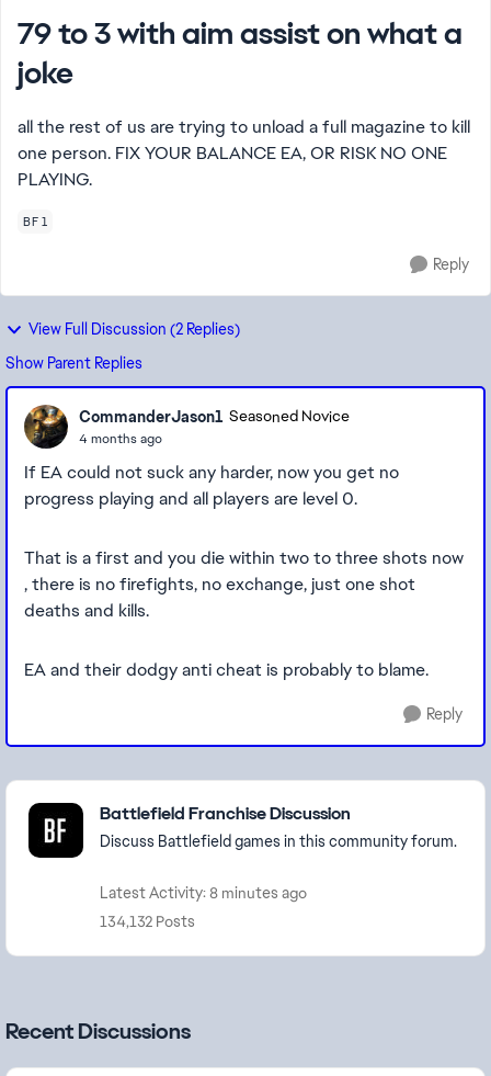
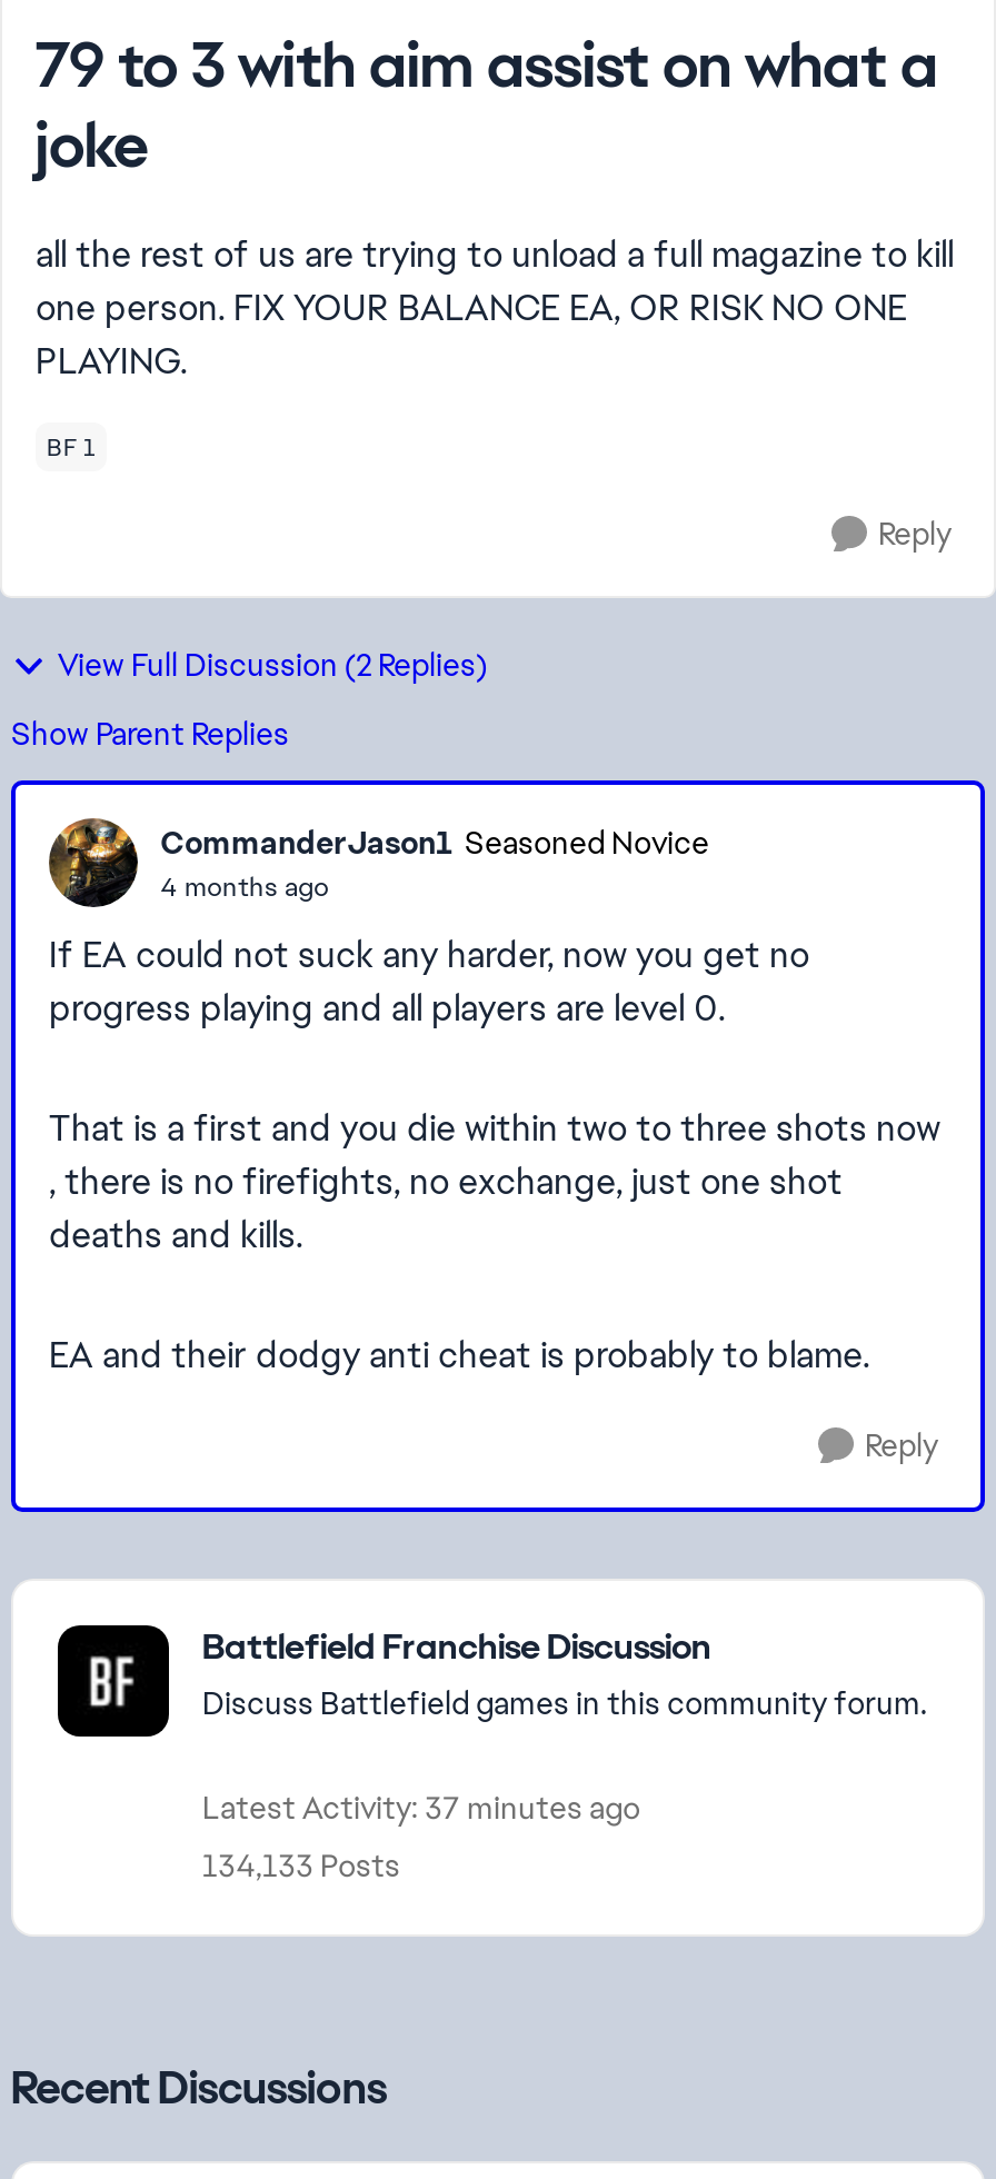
[100,883,307,903] Latest Activity: 8 minutes ago -> [202,1788,640,1828] Latest Activity: 37 minutes ago
[100,911,195,931] 134,132 Posts -> [202,1845,400,1886] 134,133 Posts

